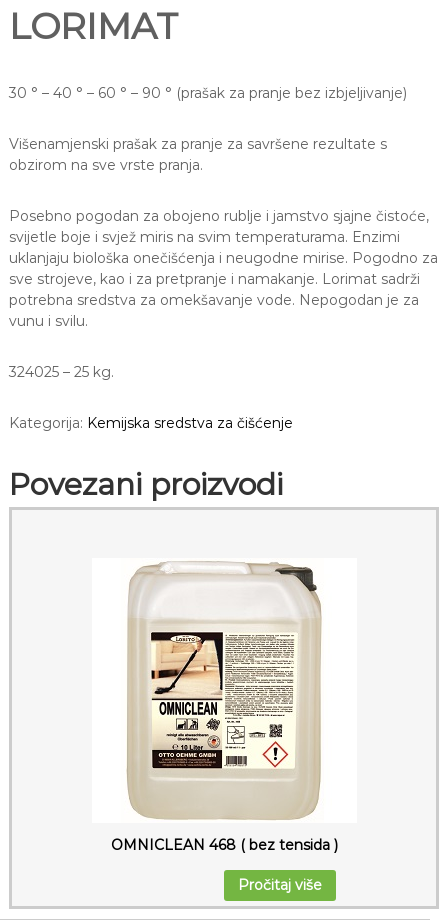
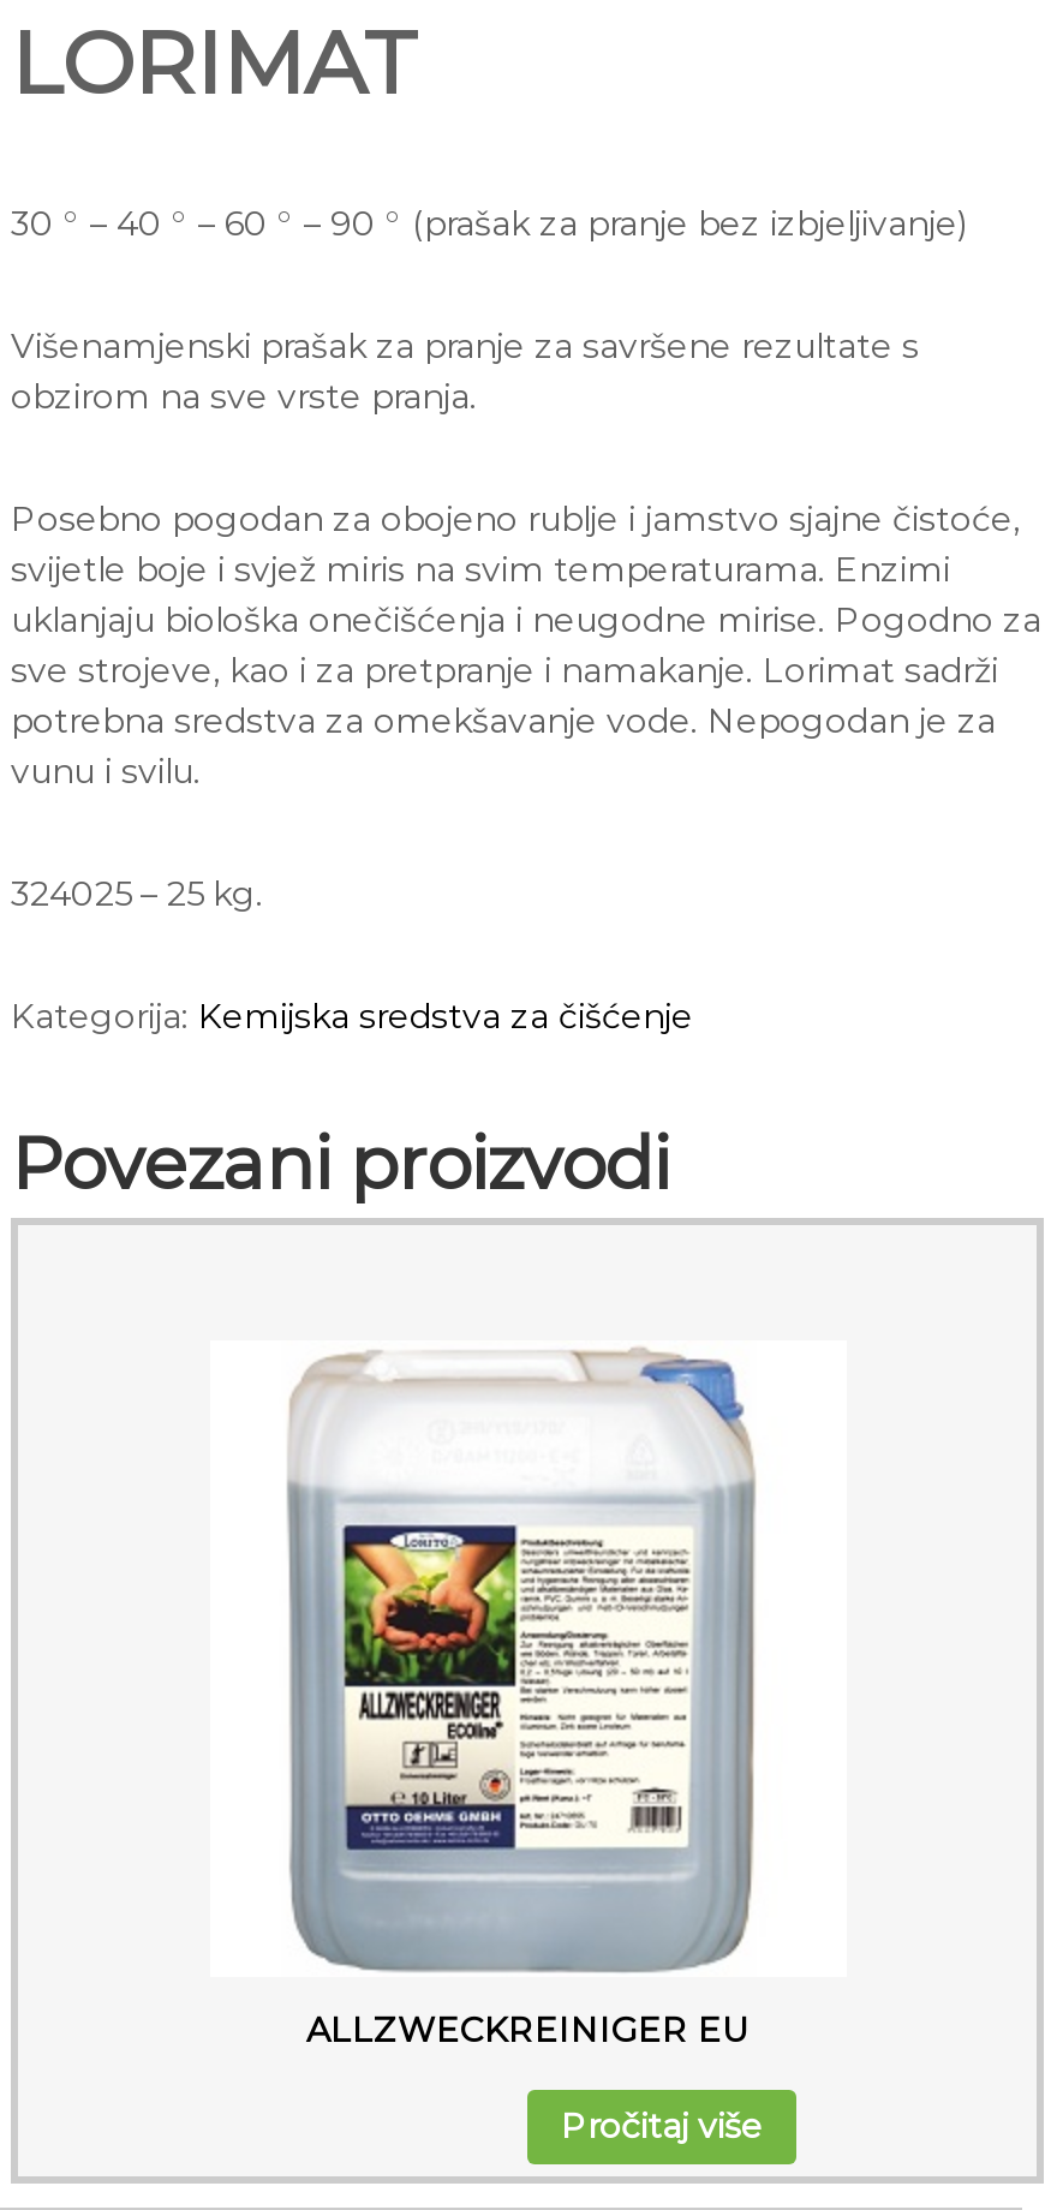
[110,561,337,854] [image] | OMNICLEAN 468 ( bez tensida ) -> [285,1352,760,2052] [image] | ALLZWECKREINIGER EU

